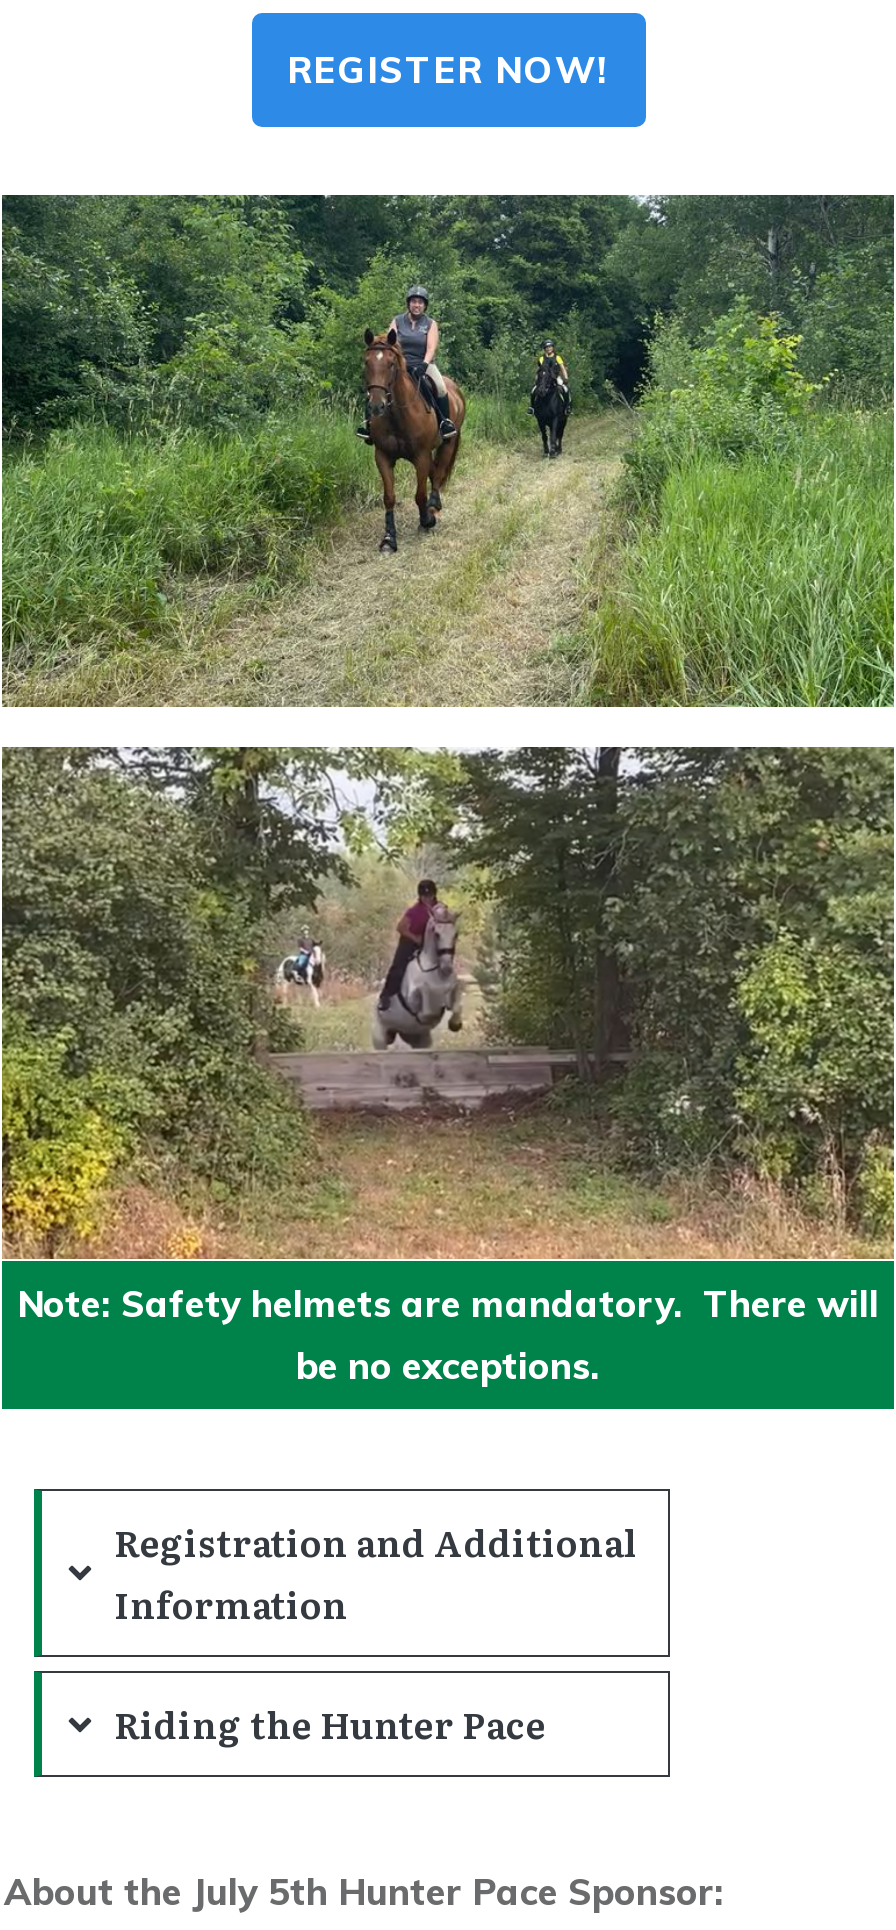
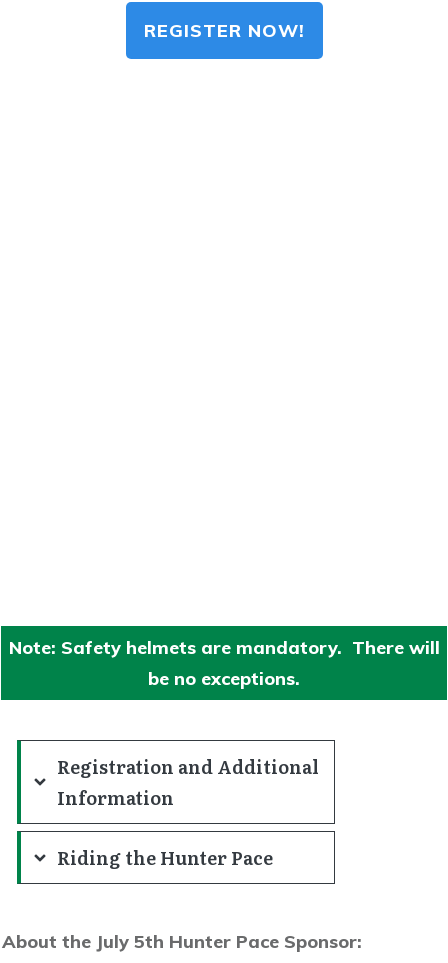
[6,193,890,709] [image] -> none
[6,745,890,1261] [image] -> none

